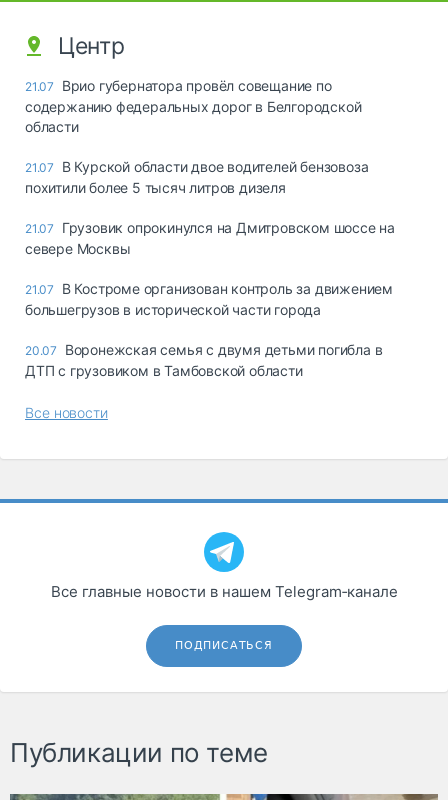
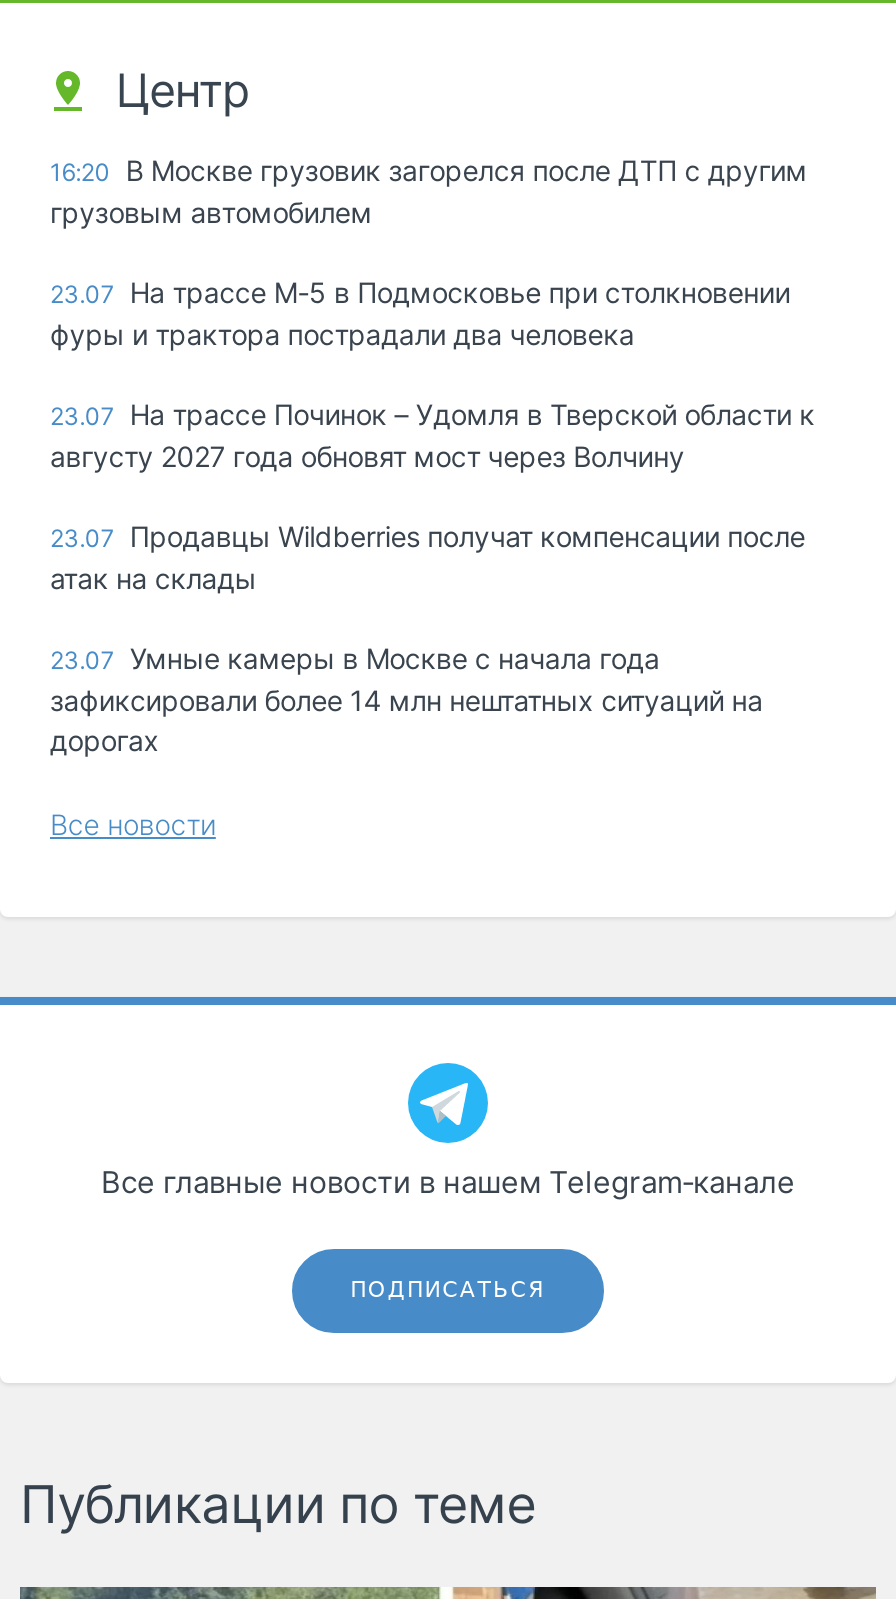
[25,77,361,135] 21.07 Врио губернатора провёл совещание по | содержанию федеральных дорог в Белгородской | области -> [50,153,807,229] 16:20 В Москве грузовик загорелся после ДТП с другим | грузовым автомобилем
[25,158,368,196] 21.07 В Курской области двое водителей бензовоза | похитили более 5 тысяч литров дизеля -> [50,275,790,351] 23.07 На трассе М-5 в Подмосковье при столкновении | фуры и трактора пострадали два человека
[25,219,395,257] 21.07 Грузовик опрокинулся на Дмитровском шоссе на | севере Москвы -> [50,397,815,473] 23.07 На трассе Починок – Удомля в Тверской области к | августу 2027 года обновят мост через Волчину
[25,280,393,318] 21.07 В Костроме организован контроль за движением | большегрузов в исторической части города -> [50,519,805,595] 23.07 Продавцы Wildberries получат компенсации после | атак на склады
[25,341,382,379] 20.07 Воронежская семья с двумя детьми погибла в | ДТП с грузовиком в Тамбовской области -> [50,641,763,757] 23.07 Умные камеры в Москве с начала года | зафиксировали более 14 млн нештатных ситуаций на | дорогах

